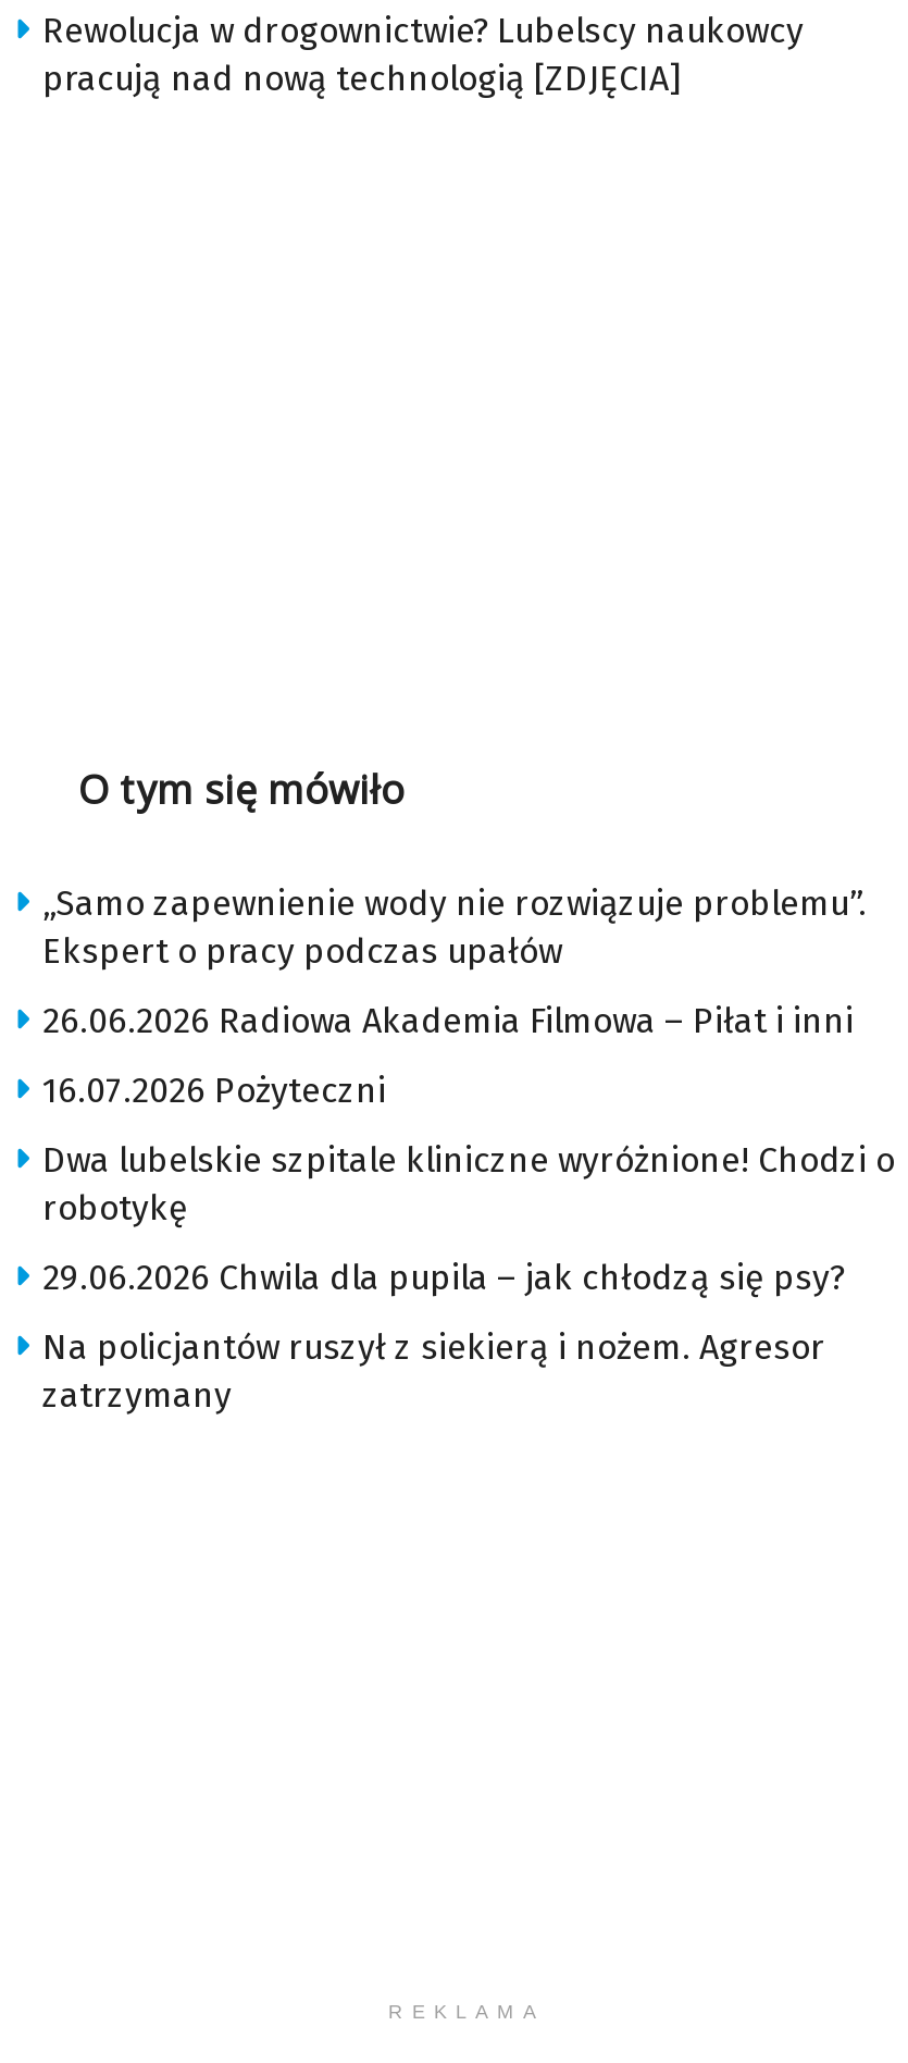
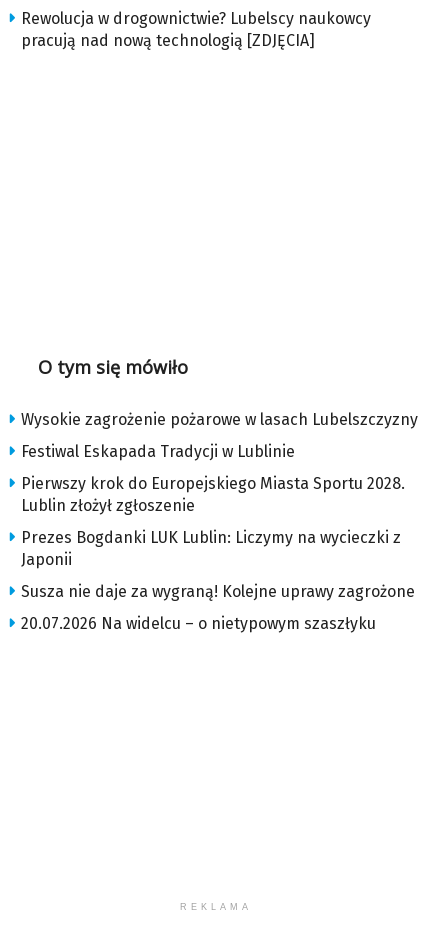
[42,883,867,972] „Samo zapewnienie wody nie rozwiązuje problemu”. | Ekspert o pracy podczas upałów -> [21,410,418,429] Wysokie zagrożenie pożarowe w lasach Lubelszczyzny
[42,1000,854,1042] 26.06.2026 Radiowa Akademia Filmowa – Piłat i inni -> [21,442,295,461] Festiwal Eskapada Tradycji w Lublinie
[42,1070,386,1111] 16.07.2026 Pożyteczni -> [21,474,405,515] Pierwszy krok do Europejskiego Miasta Sportu 2028. | Lublin złożył zgłoszenie
[42,1139,895,1229] Dwa lubelskie szpitale kliniczne wyróżnione! Chodzi o | robotykę -> [21,528,401,569] Prezes Bogdanki LUK Lublin: Liczymy na wycieczki z | Japonii
[42,1257,845,1298] 29.06.2026 Chwila dla pupila – jak chłodzą się psy? -> [21,582,415,601] Susza nie daje za wygraną! Kolejne uprawy zagrożone
[42,1327,825,1416] Na policjantów ruszył z siekierą i nożem. Agresor | zatrzymany -> [21,614,376,633] 20.07.2026 Na widelcu – o nietypowym szaszłyku

